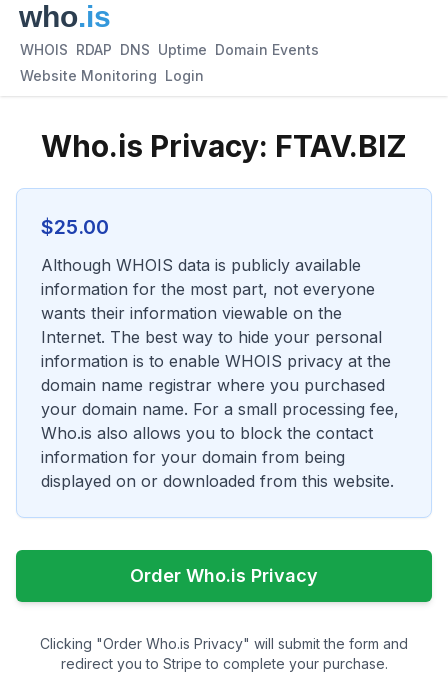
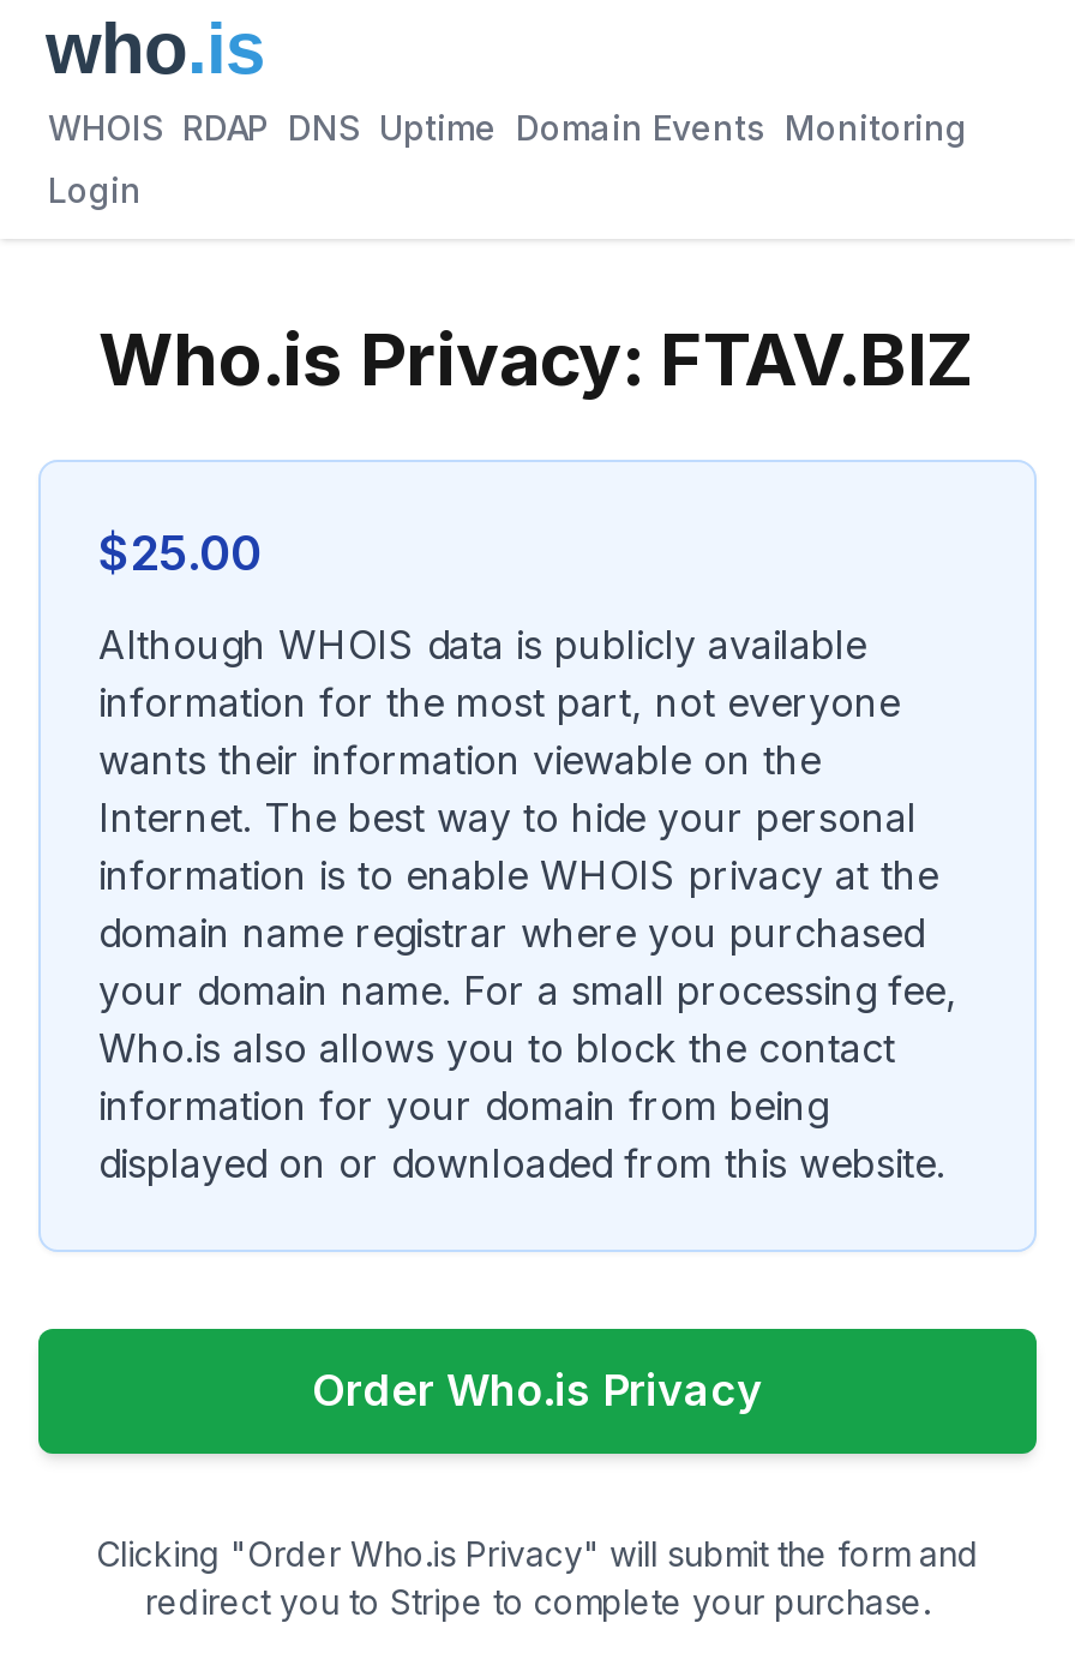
[20,41,319,58] WHOIS RDAP DNS Uptime Domain Events -> [48,107,967,148] WHOIS RDAP DNS Uptime Domain Events Monitoring
[20,67,204,84] Website Monitoring Login -> [48,169,142,210] Login

